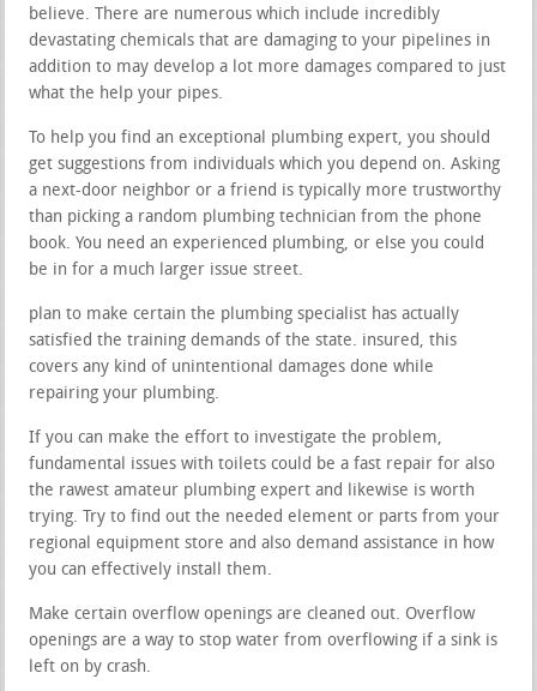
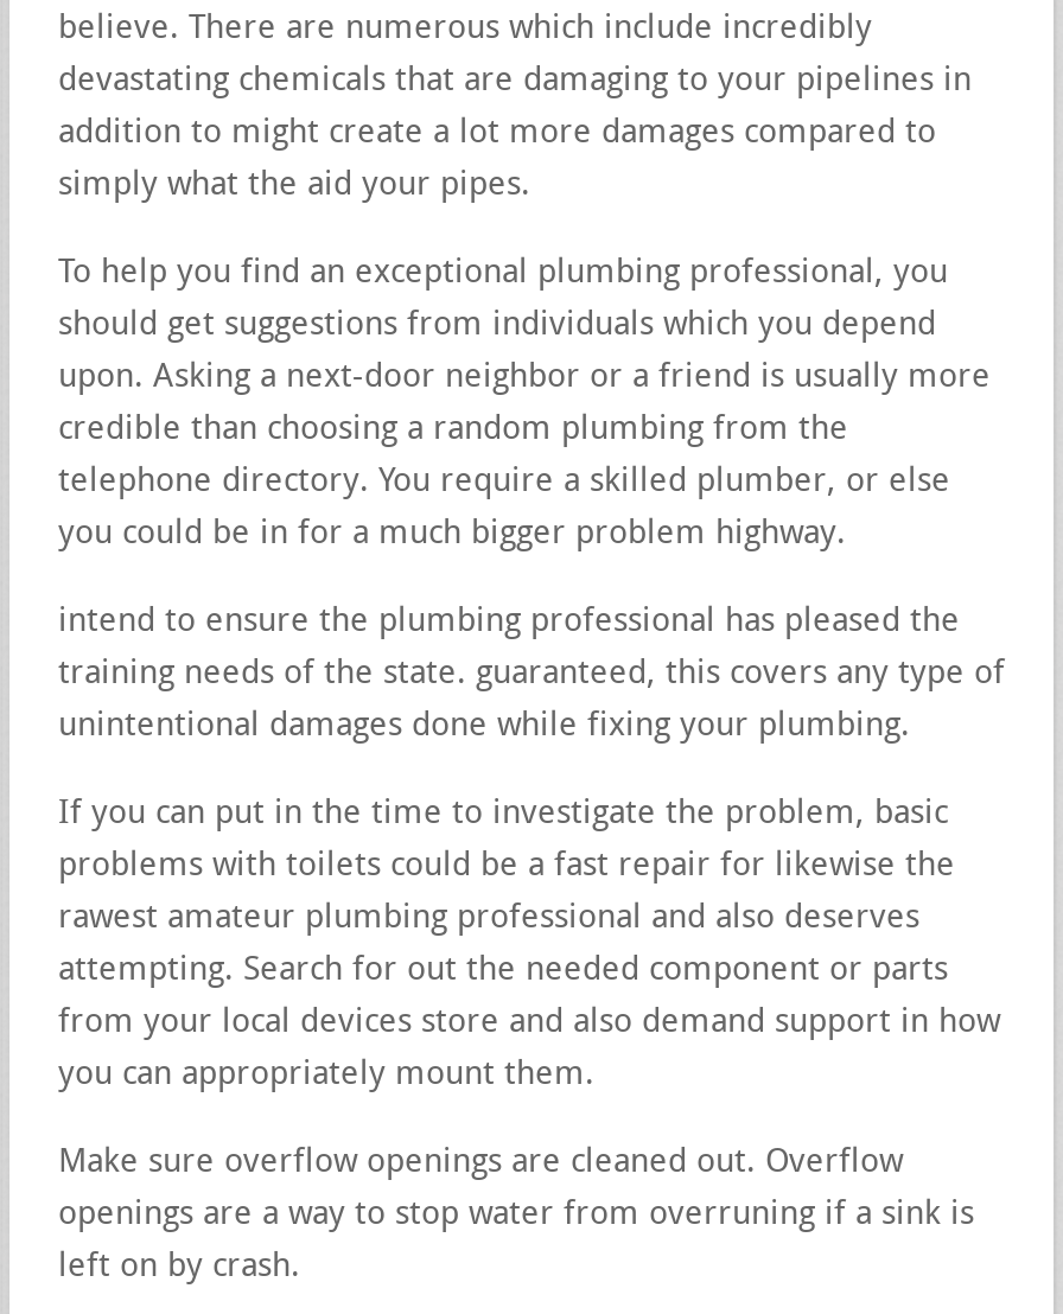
[29,58,506,650] addition to may develop a lot more damages compared to just | what the help your pipes. | To help you find an exceptional plumbing expert, you should | get suggestions from individuals which you depend on. Asking | a next-door neighbor or a friend is typically more trustworthy | than picking a random plumbing technician from the phone | book. You need an experienced plumbing, or else you could | be in for a much larger issue street. | plan to make certain the plumbing specialist has actually | satisfied the training demands of the state. insured, this | covers any kind of unintentional damages done while | repairing your plumbing. | If you can make the effort to investigate the problem, | fundamental issues with toilets could be a fast repair for also | the rawest amateur plumbing expert and likewise is worth | trying. Try to find out the needed element or parts from your | regional equipment store and also demand assistance in how | you can effectively install them. | Make certain overflow openings are cleaned out. Overflow | openings are a way to stop water from overflowing if a sink is -> [58,115,1005,1232] addition to might create a lot more damages compared to | simply what the aid your pipes. | To help you find an exceptional plumbing professional, you | should get suggestions from individuals which you depend | upon. Asking a next-door neighbor or a friend is usually more | credible than choosing a random plumbing from the | telephone directory. You require a skilled plumber, or else | you could be in for a much bigger problem highway. | intend to ensure the plumbing professional has pleased the | training needs of the state. guaranteed, this covers any type of | unintentional damages done while fixing your plumbing. | If you can put in the time to investigate the problem, basic | problems with toilets could be a fast repair for likewise the | rawest amateur plumbing professional and also deserves | attempting. Search for out the needed component or parts | from your local devices store and also demand support in how | you can appropriately mount them. | Make sure overflow openings are cleaned out. Overflow | openings are a way to stop water from overruning if a sink is

